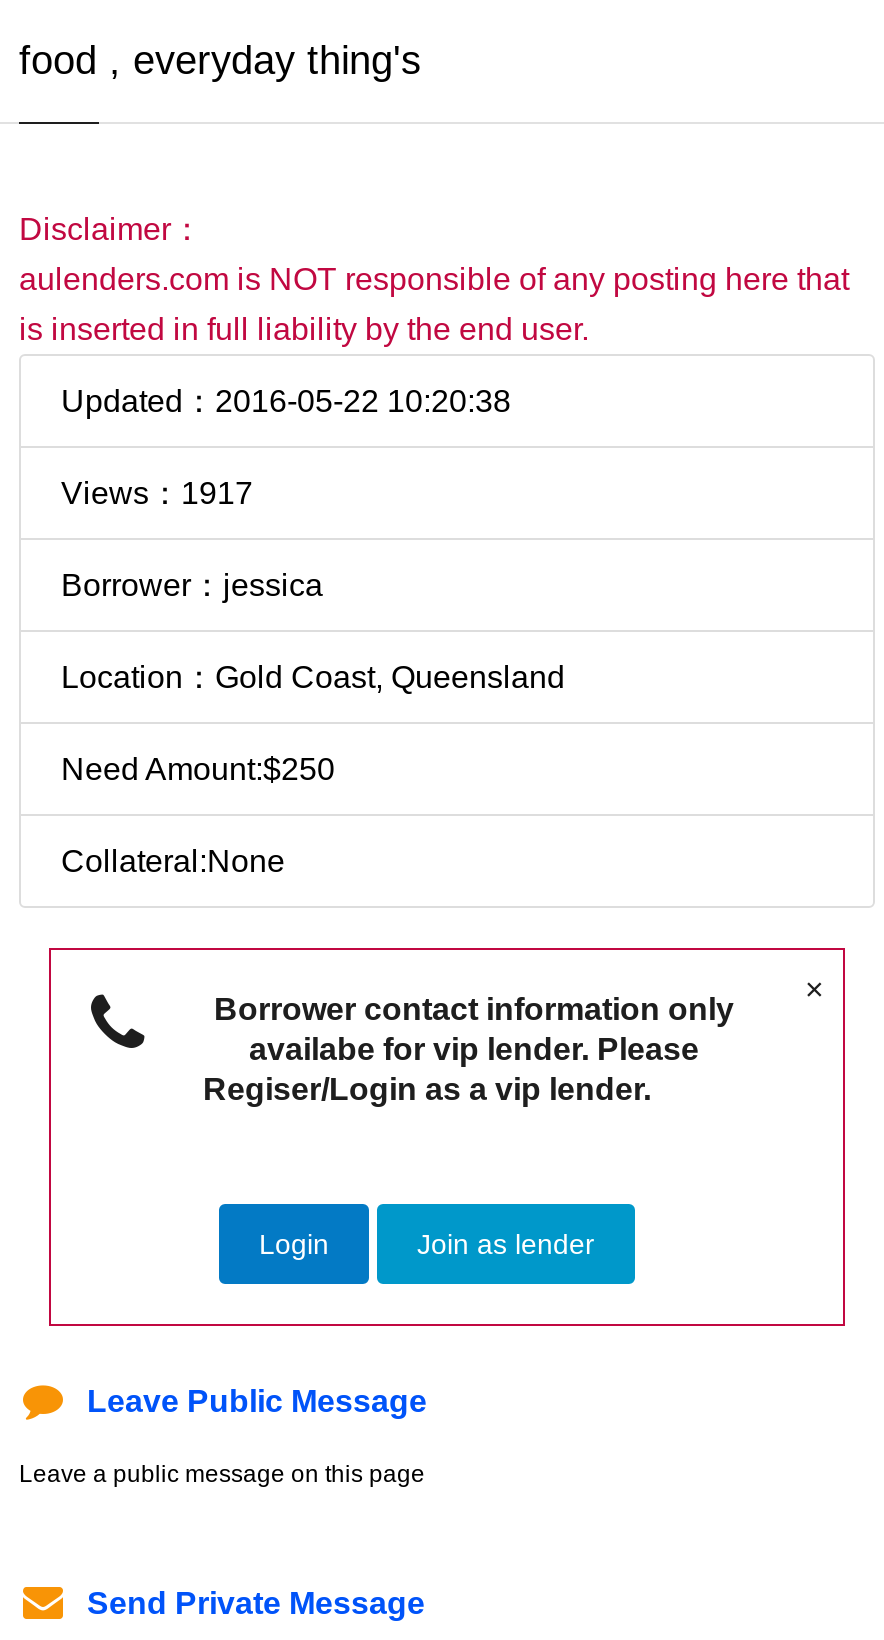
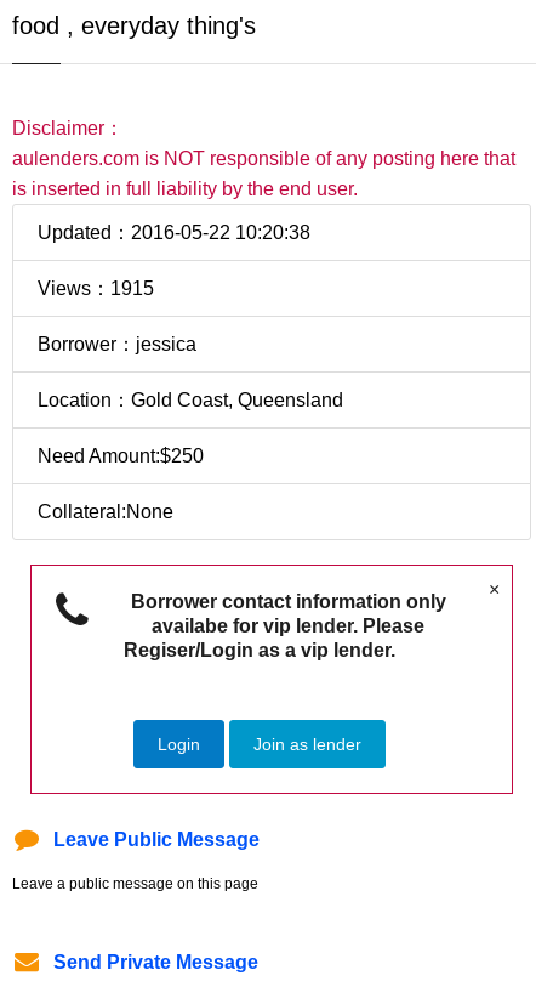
[61,476,253,510] Views：1917 -> [38,278,154,299] Views：1915

